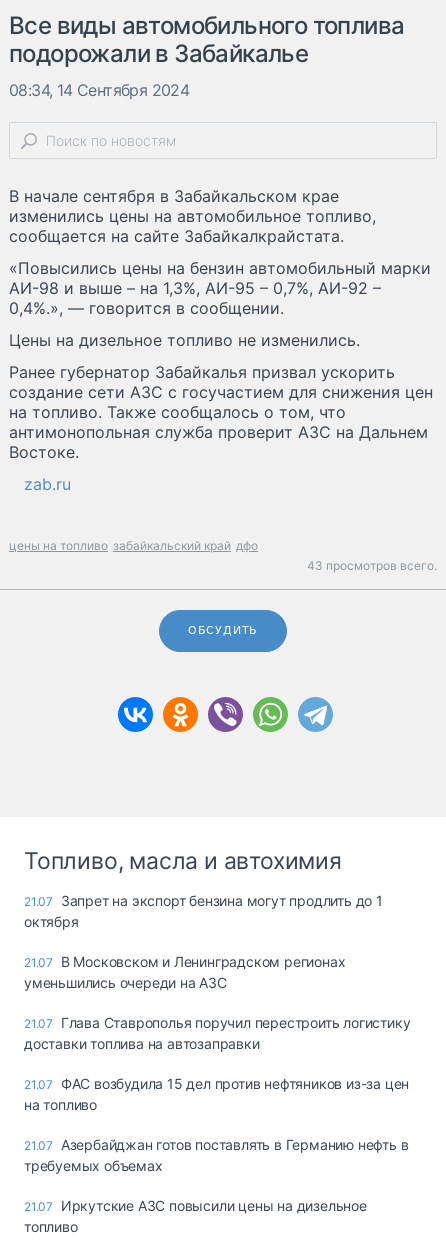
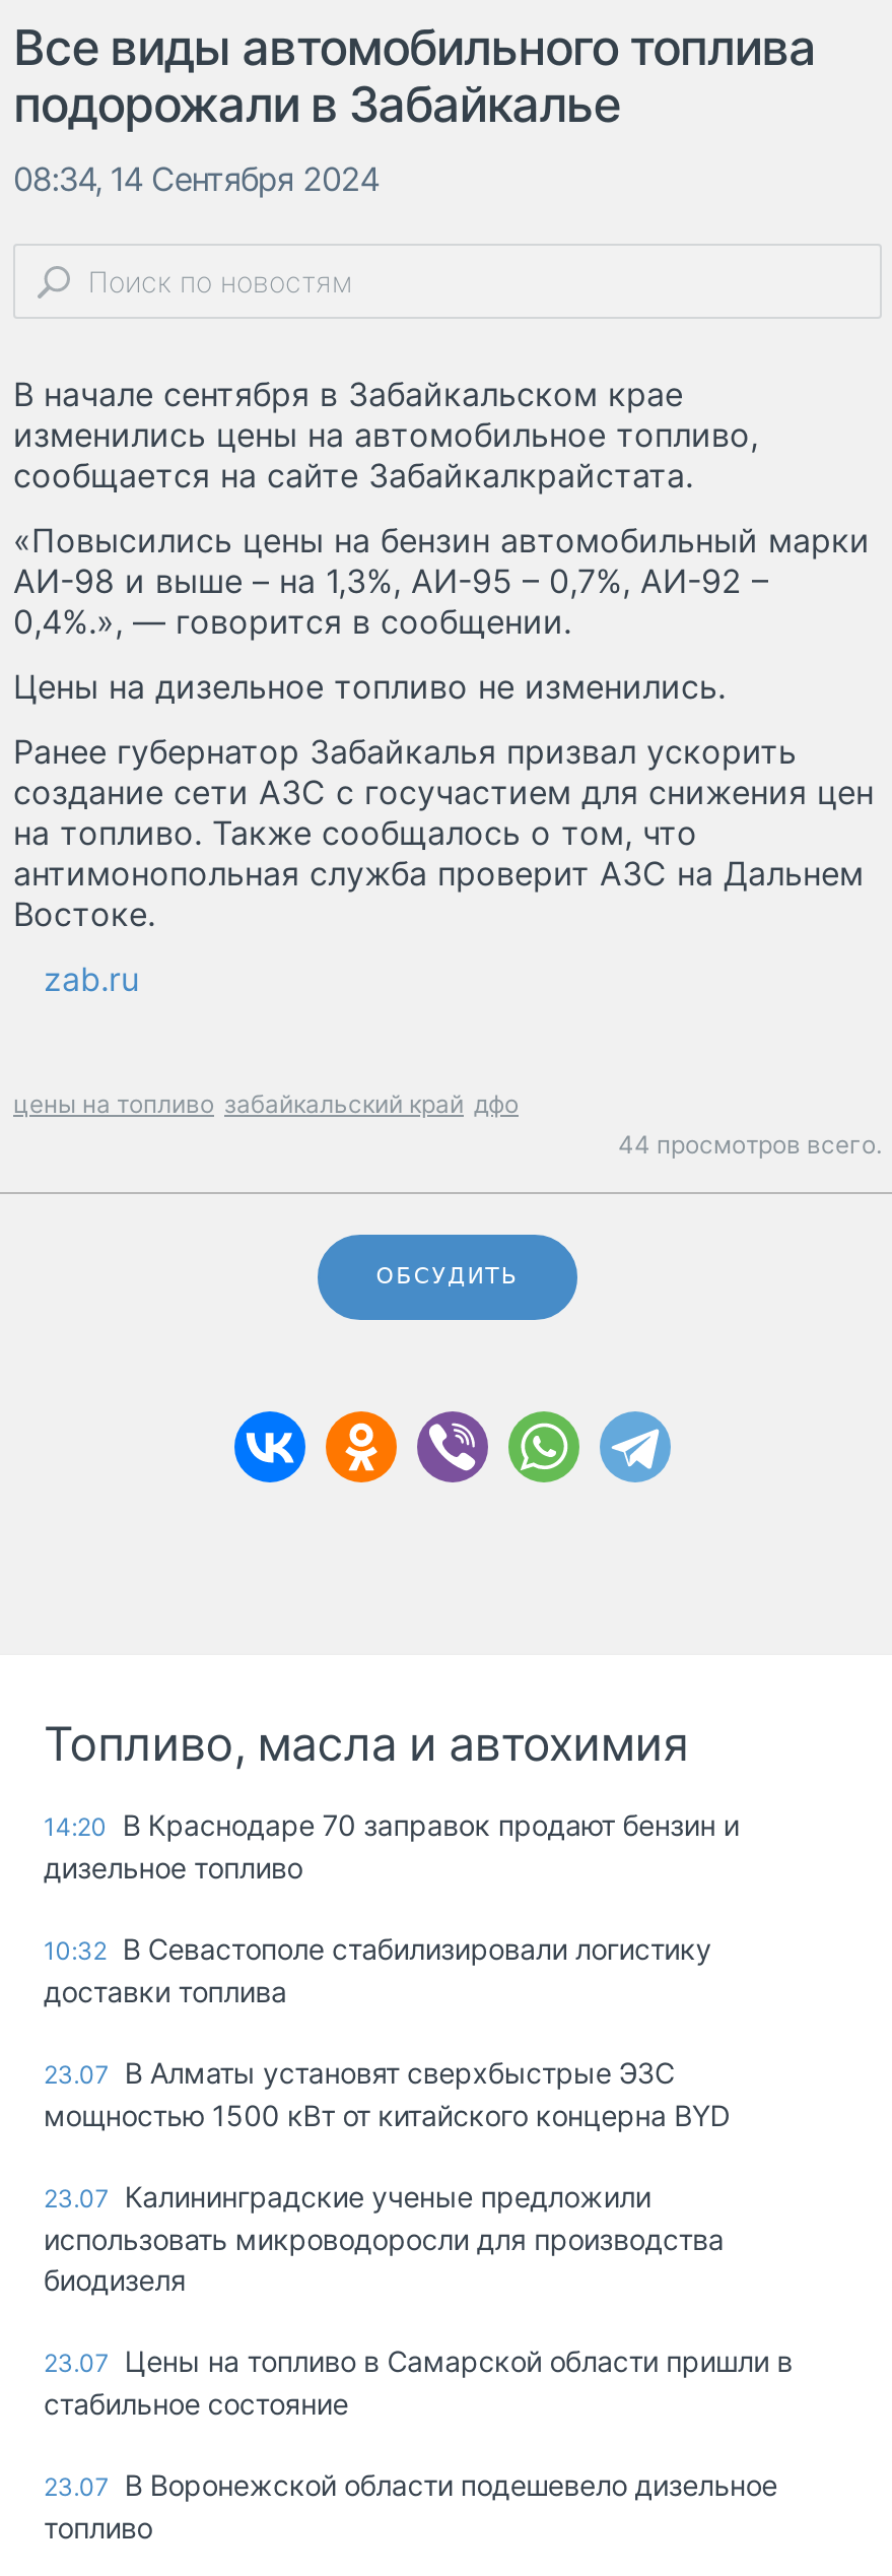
[307,558,437,573] 43 просмотров всего. -> [618,1129,882,1160] 44 просмотров всего.
[24,892,383,930] 21.07 Запрет на экспорт бензина могут продлить до 1 | октября -> [44,1808,739,1885] 14:20 В Краснодаре 70 заправок продают бензин и | дизельное топливо
[24,953,345,991] 21.07 В Московском и Ленинградском регионах | уменьшились очереди на АЗС -> [44,1931,711,2009] 10:32 В Севастополе стабилизировали логистику | доставки топлива
[24,1014,410,1052] 21.07 Глава Ставрополья поручил перестроить логистику | доставки топлива на автозаправки -> [44,2055,730,2132] 23.07 В Алматы установят сверхбыстрые ЭЗС | мощностью 1500 кВт от китайского концерна BYD
[24,1075,409,1113] 21.07 ФАС возбудила 15 дел против нефтяников из-за цен | на топливо -> [44,2179,724,2297] 23.07 Калининградские ученые предложили | использовать микроводоросли для производства | биодизеля
[24,1136,408,1174] 21.07 Азербайджан готов поставлять в Германию нефть в | требуемых объемах -> [44,2344,793,2421] 23.07 Цены на топливо в Самарской области пришли в | стабильное состояние
[24,1197,367,1214] 21.07 Иркутские АЗС повысили цены на дизельное -> [44,2468,777,2502] 23.07 В Воронежской области подешевело дизельное

